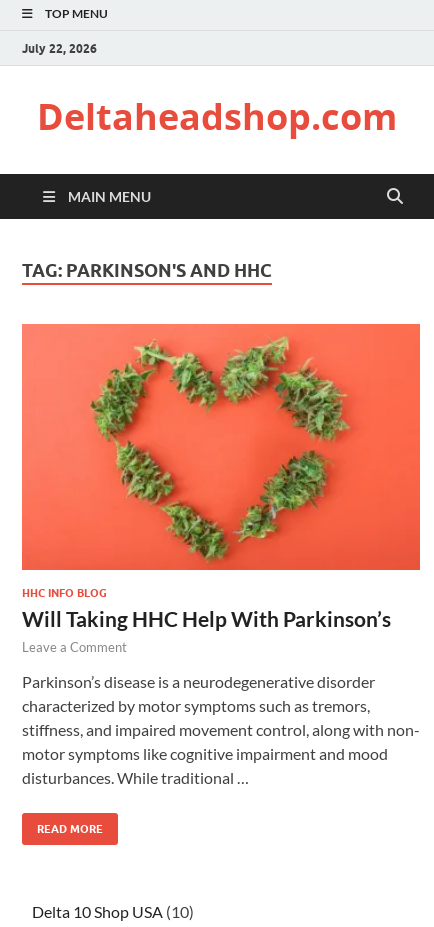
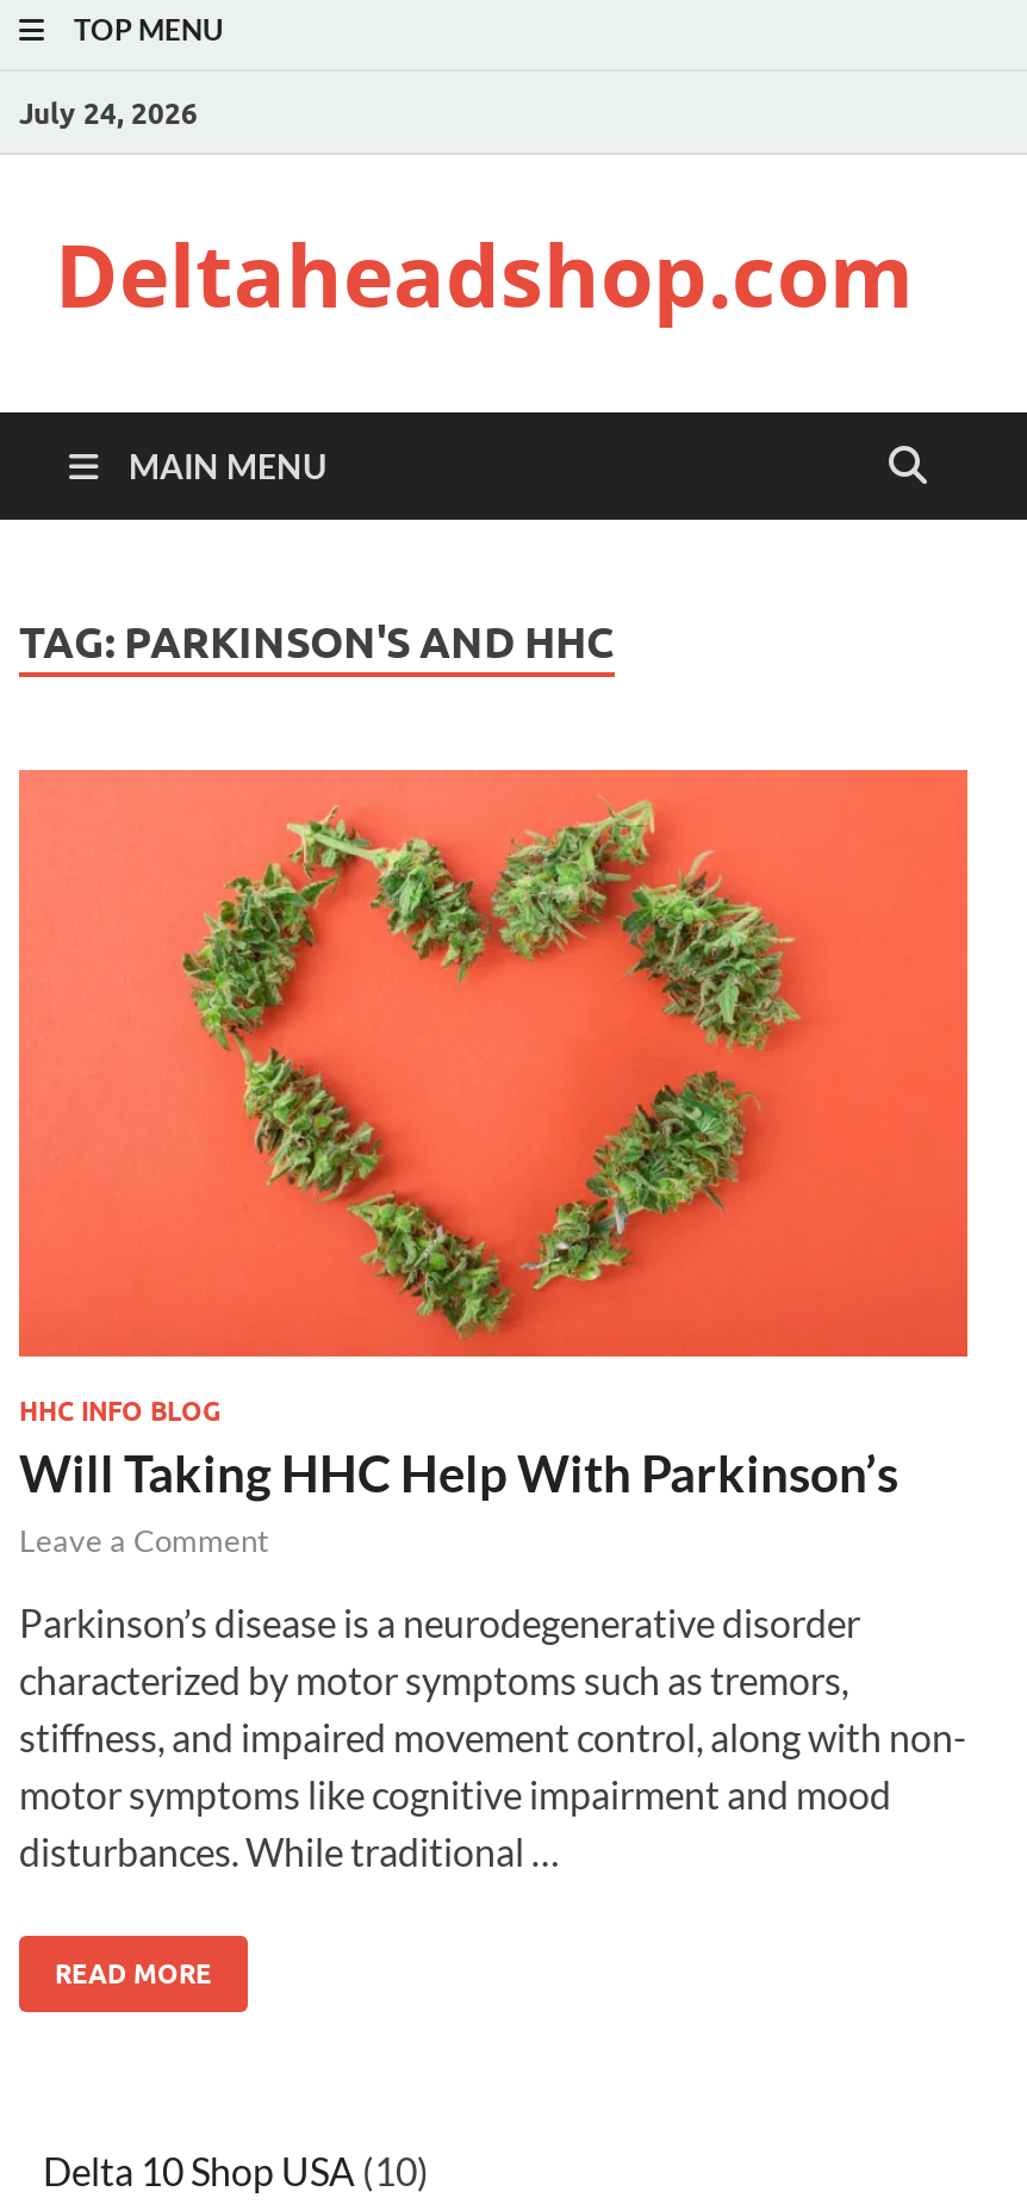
[22,40,97,55] July 22, 2026 -> [19,94,198,130] July 24, 2026

